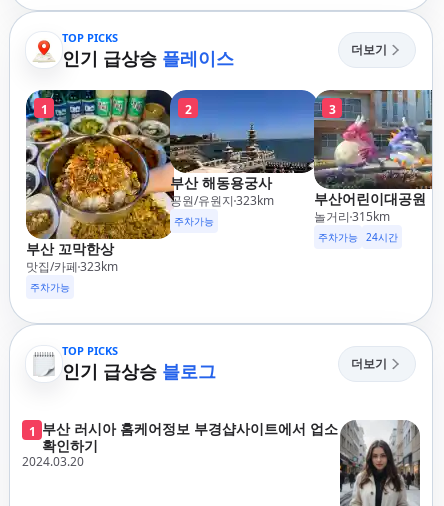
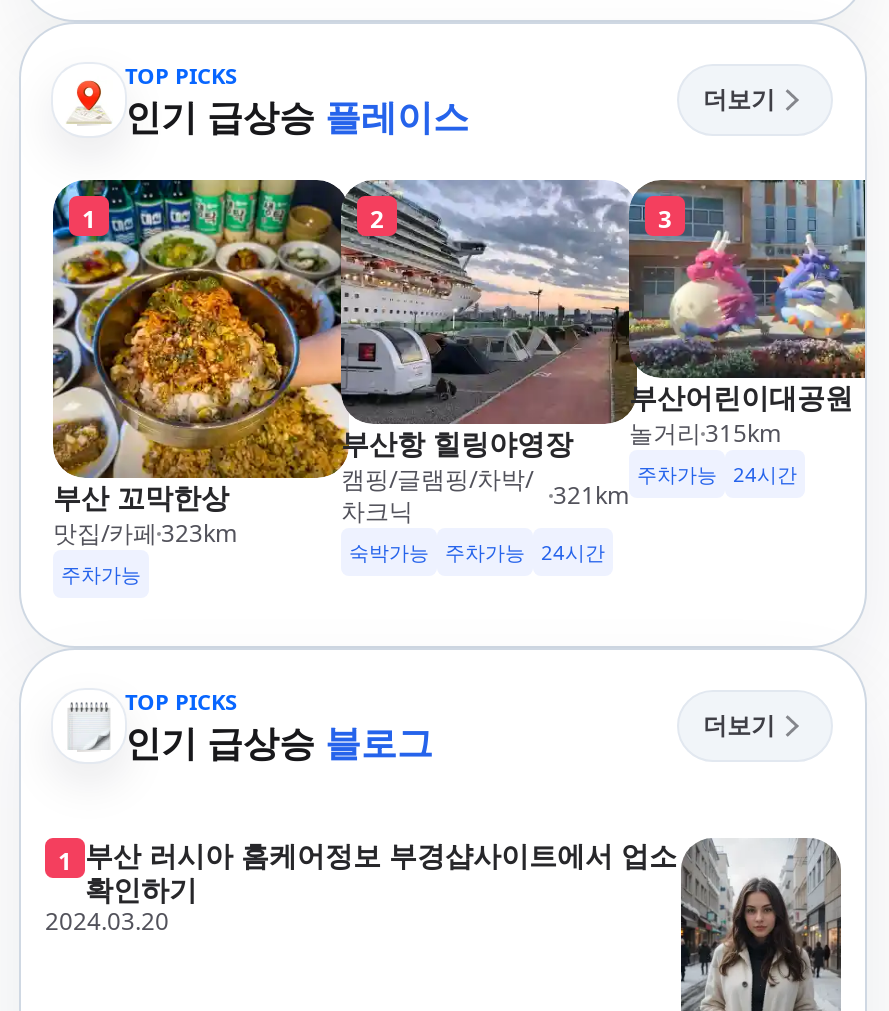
[170,89,318,228] [image] | 부산 해동용궁사 | 공원/유원지 323km | 주차가능 -> [341,180,637,565] [image] | 부산항 힐링야영장 | 캠핑/글램핑/차박/ | 차크닉 | 321 km | 숙박가능 주차가능 24시간

